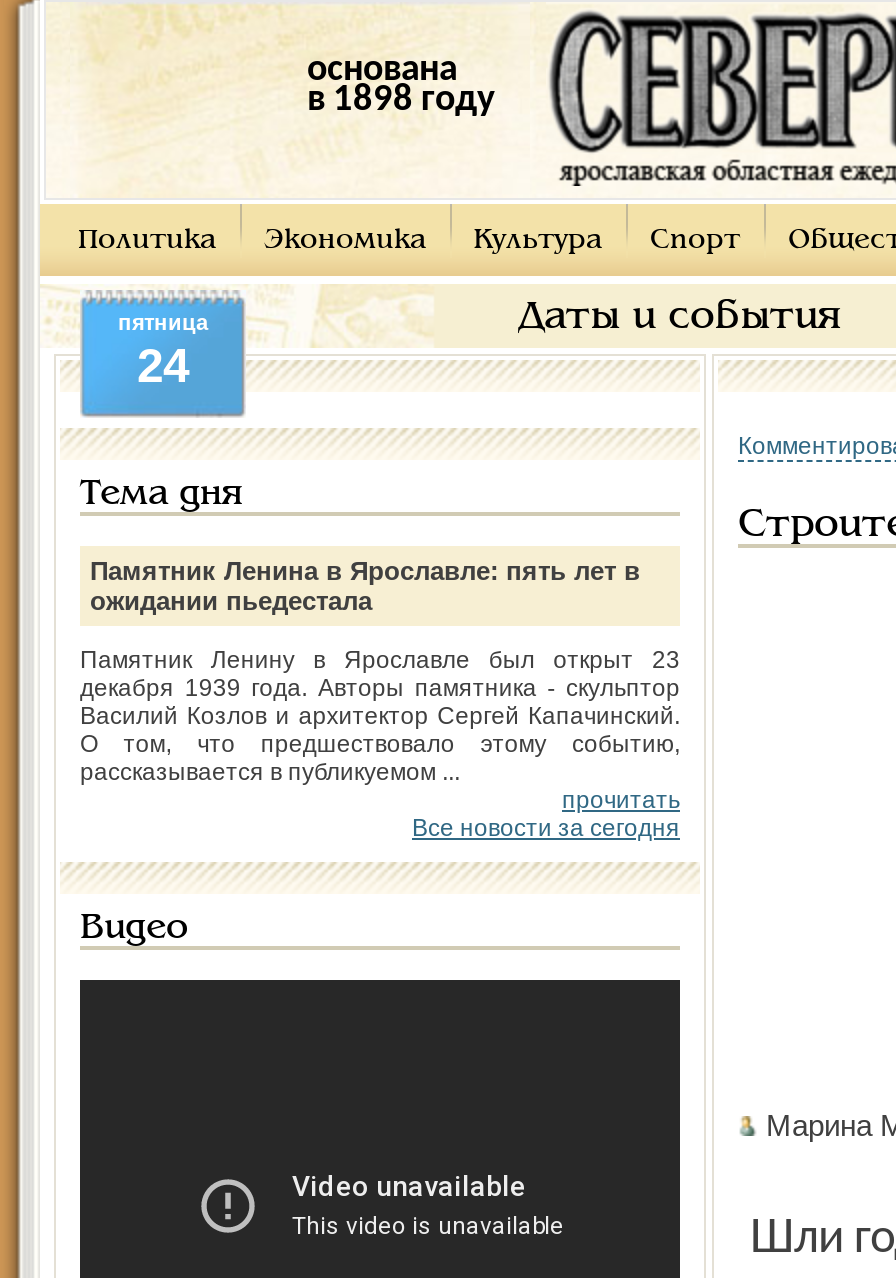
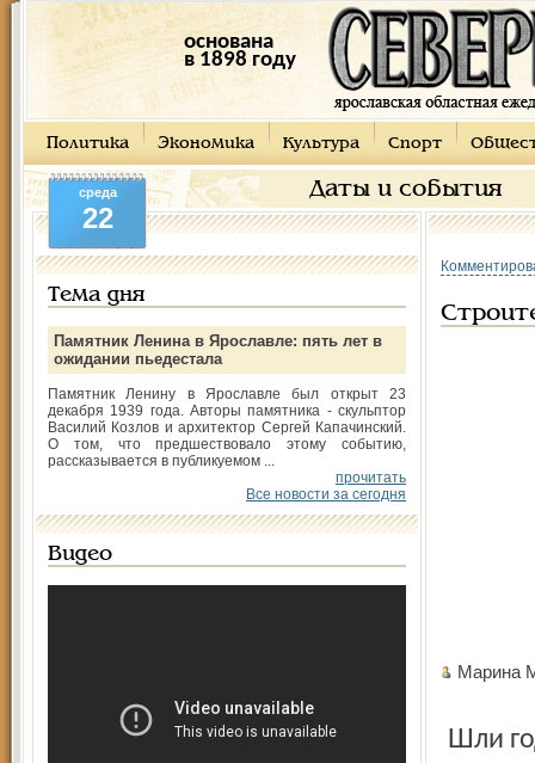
[118,310,208,392] пятница | 24 -> [78,185,116,234] среда | 22

